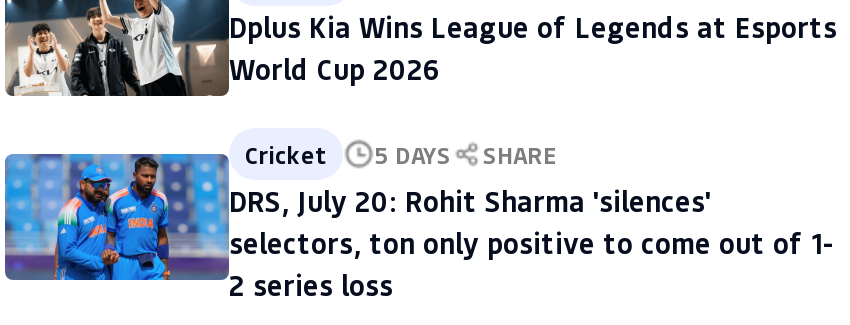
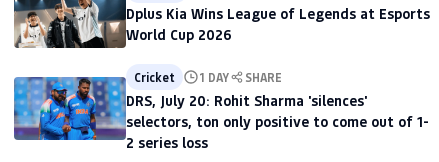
[245,138,557,170] Cricket 5 DAYS SHARE -> [134,69,282,85] Cricket 1 DAY SHARE

